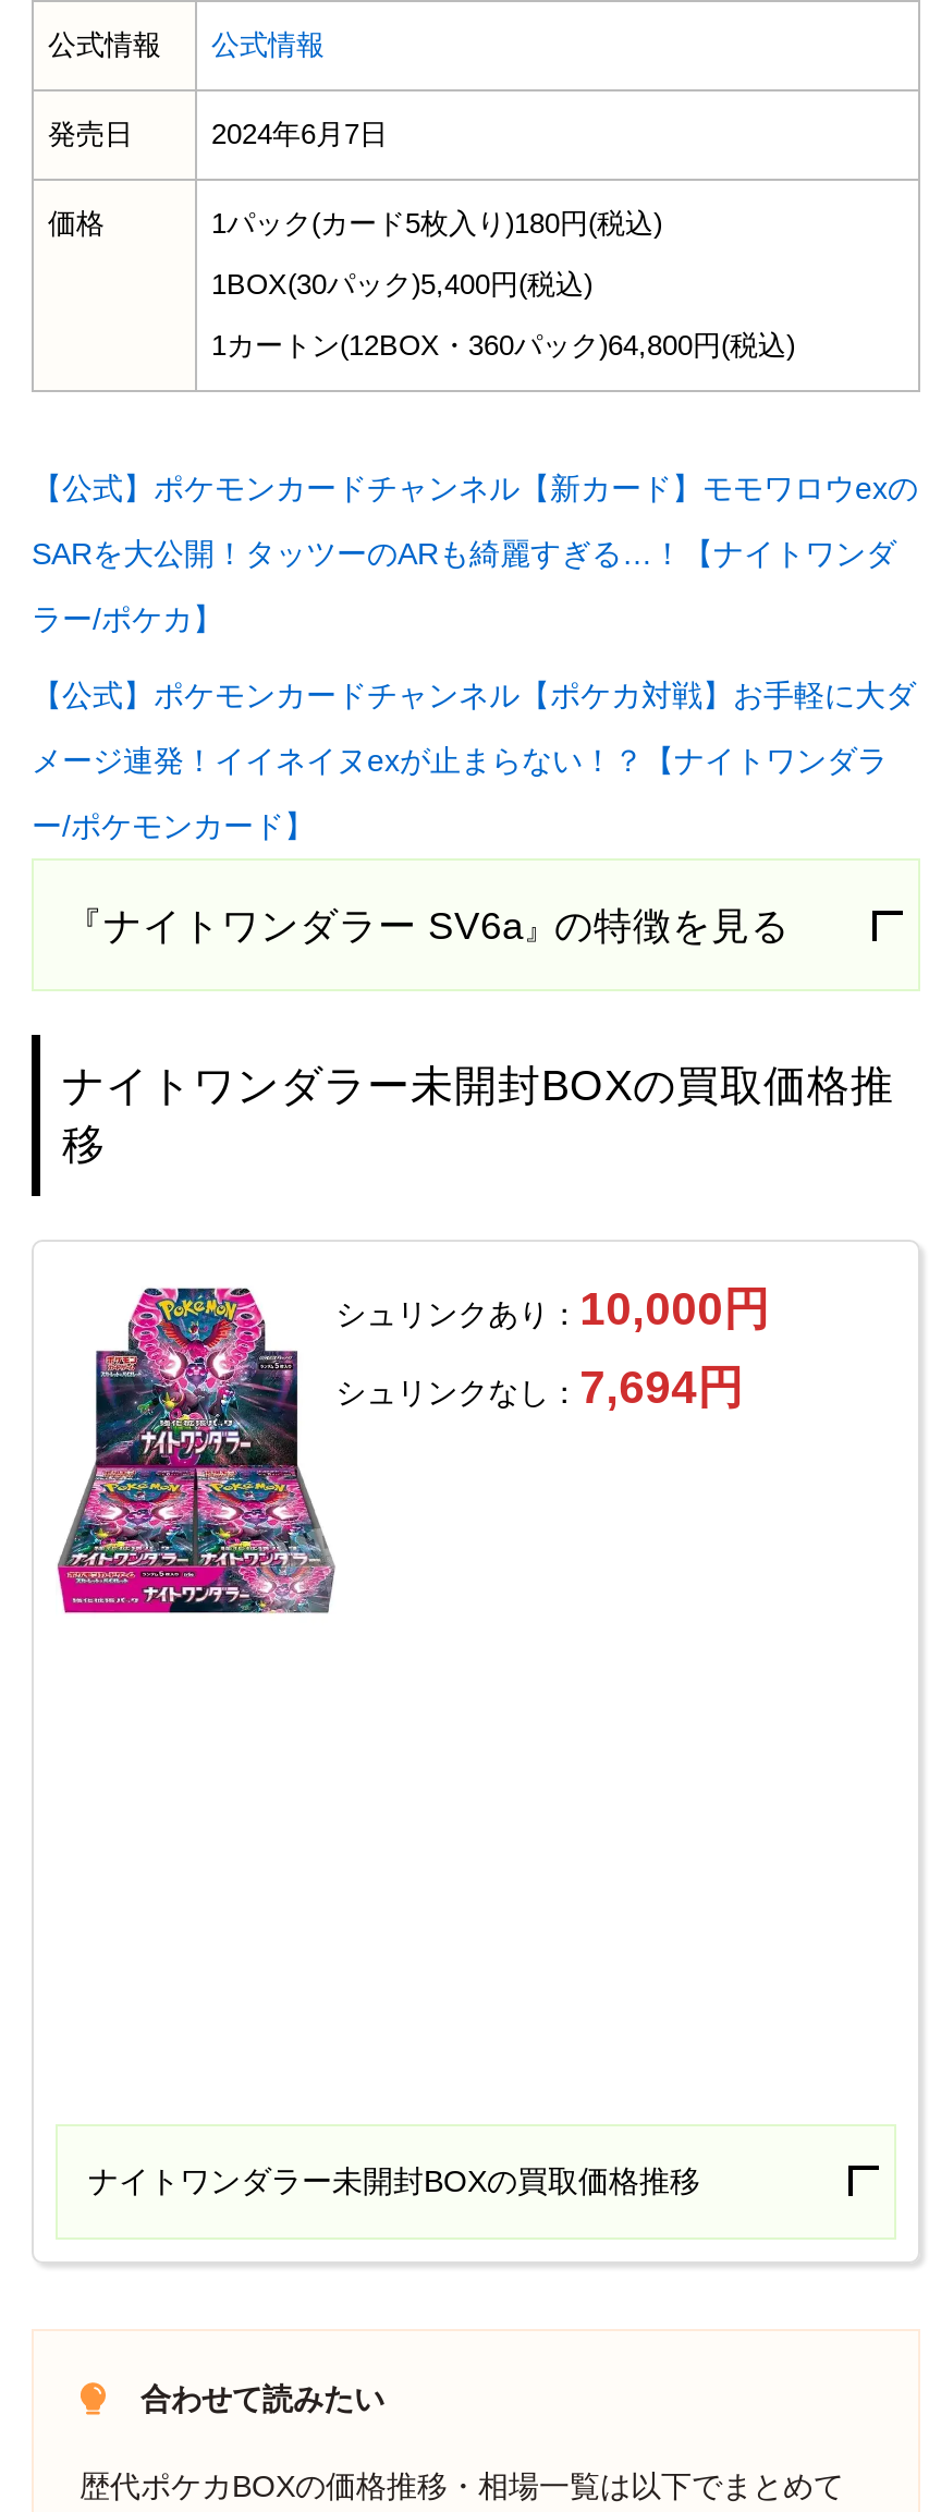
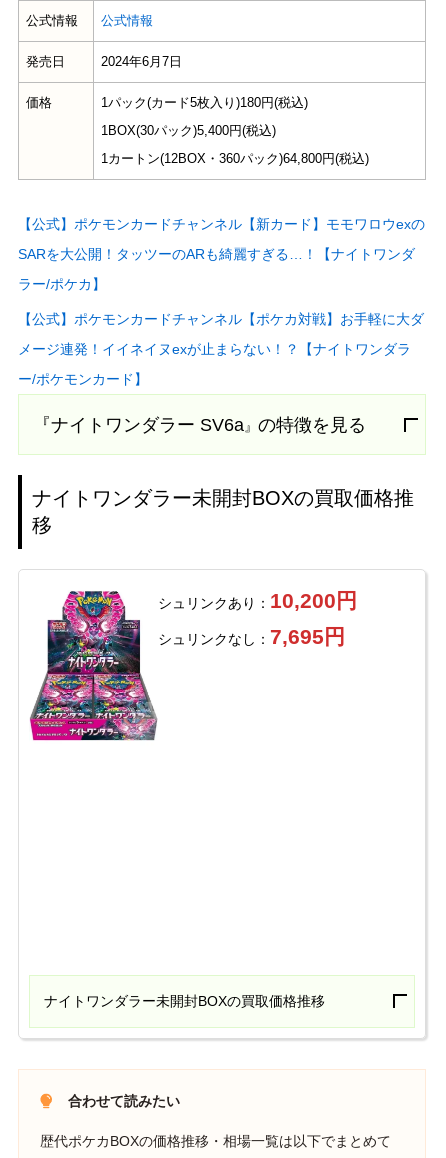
[336,1283,769,1333] シュリンクあり：10,000円 -> [158,589,357,612] シュリンクあり：10,200円
[336,1361,743,1411] シュリンクなし：7,694円 -> [158,625,345,648] シュリンクなし：7,695円

